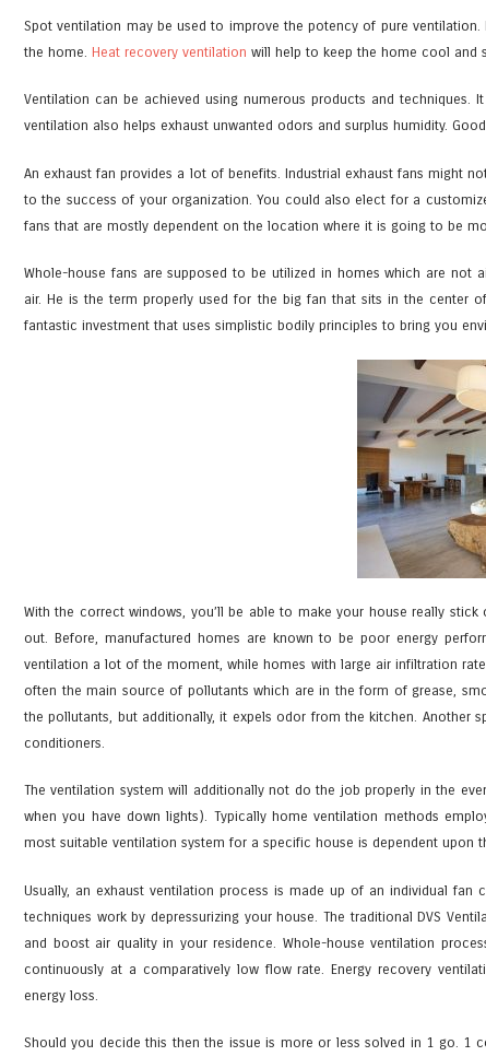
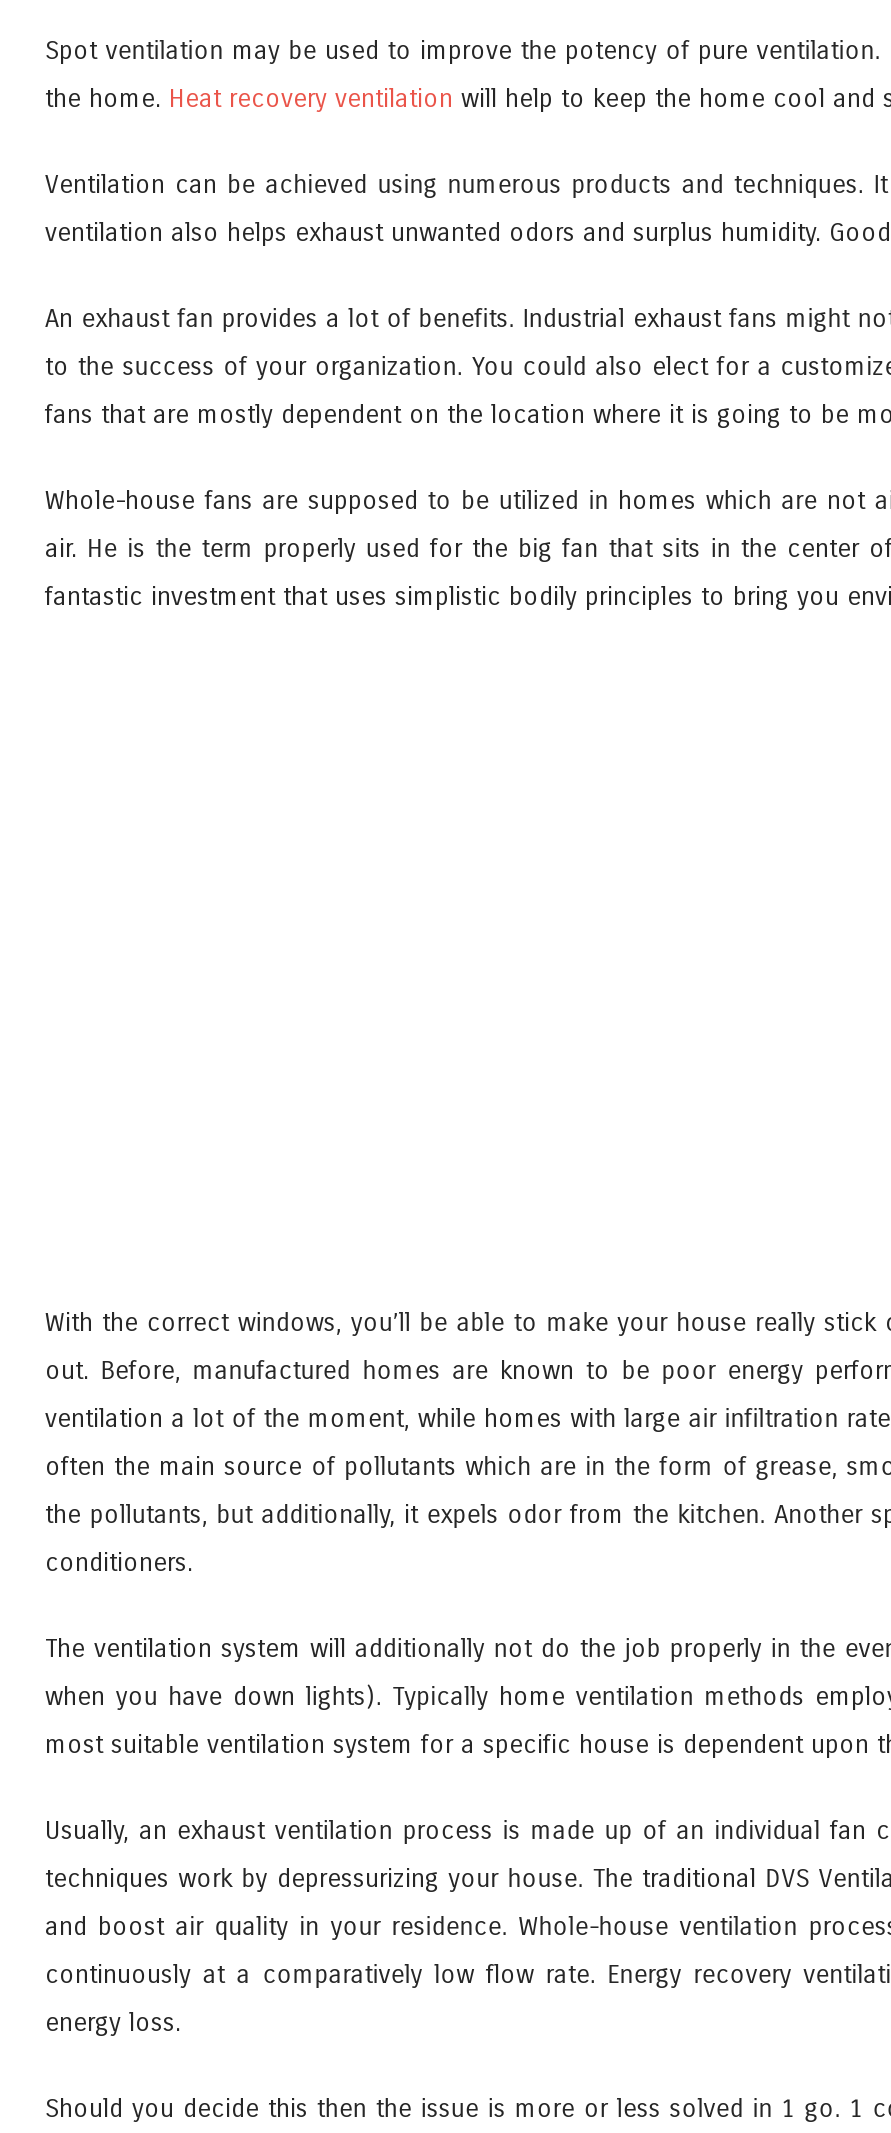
[356,359,483,579] [image] -> none

